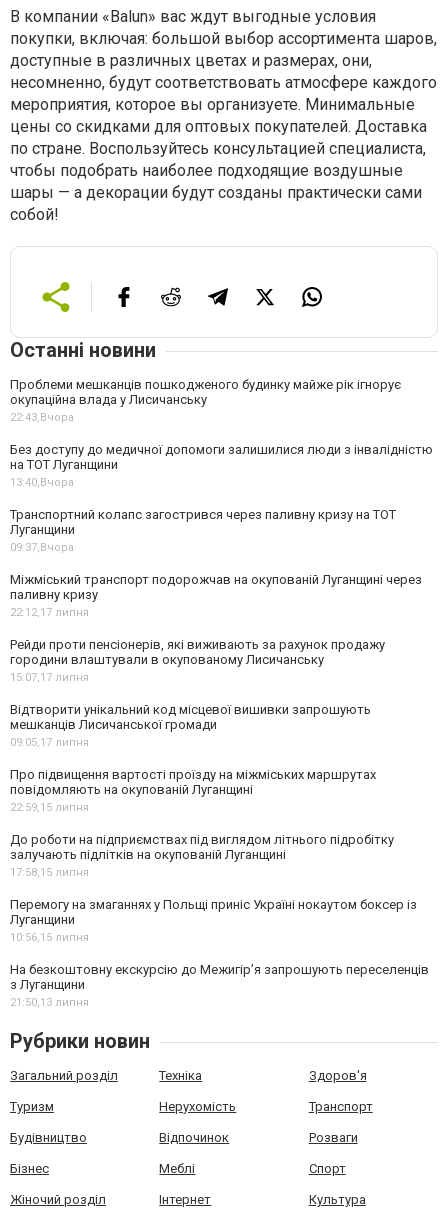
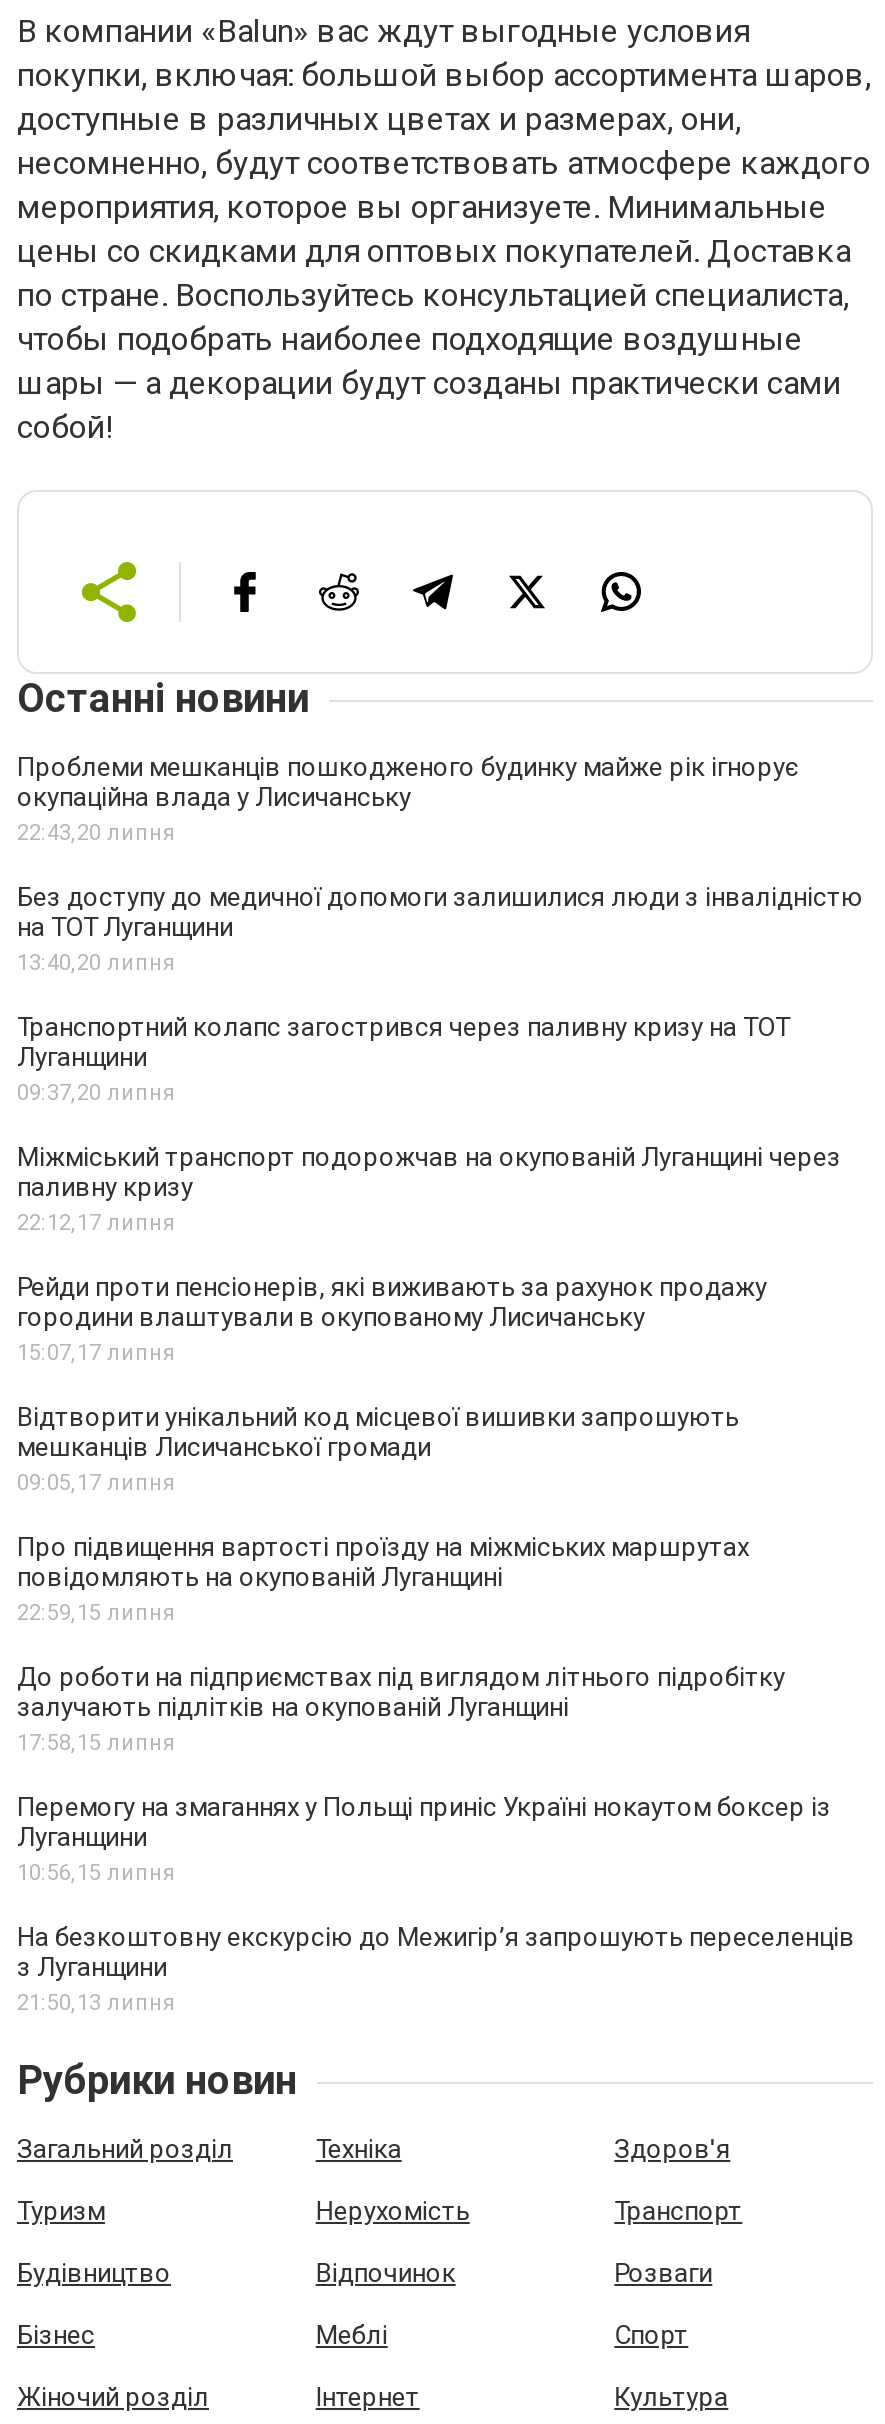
[10,411,74,424] 22:43,Вчора -> [17,820,175,846] 22:43,20 липня
[10,476,74,489] 13:40,Вчора -> [17,950,175,976] 13:40,20 липня
[10,541,74,554] 09:37,Вчора -> [17,1080,175,1106] 09:37,20 липня

